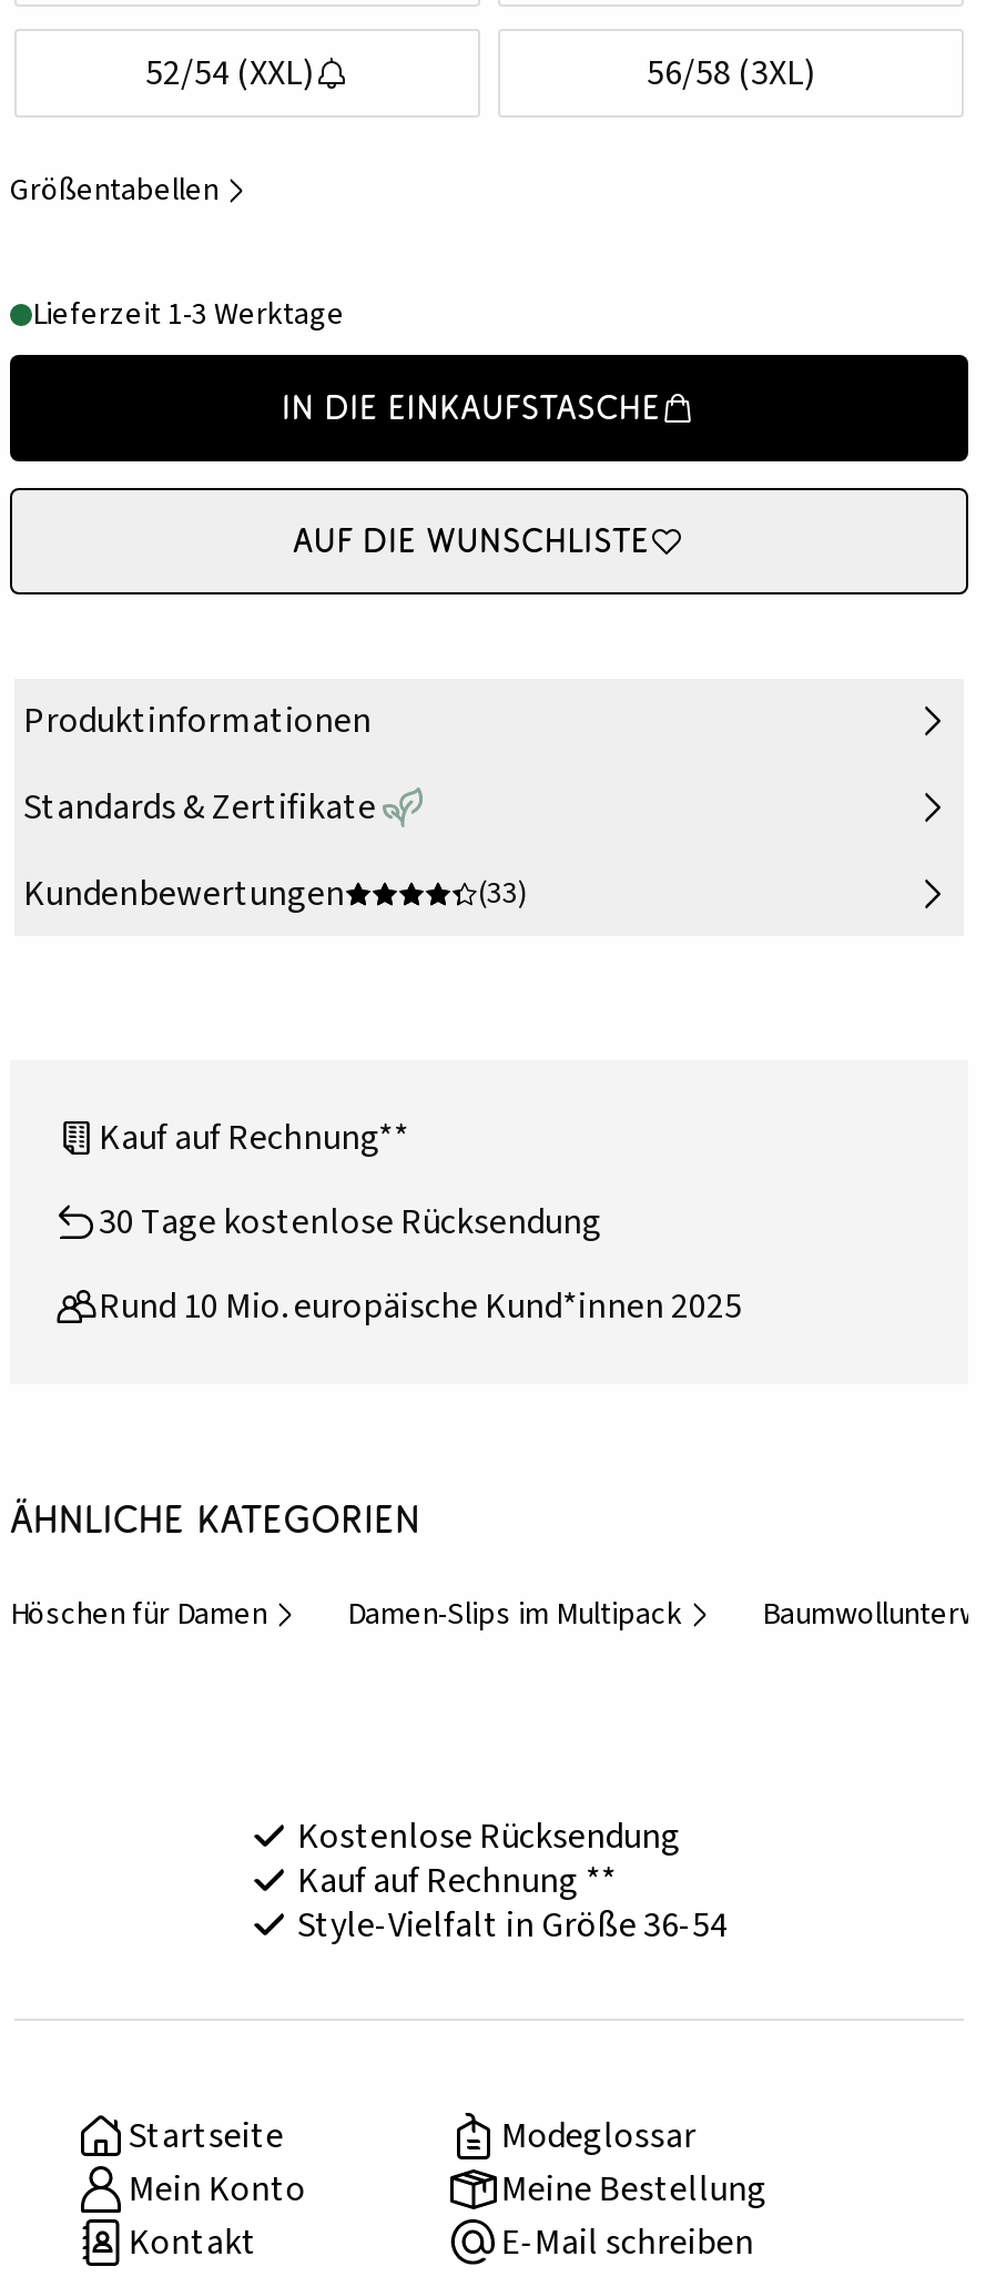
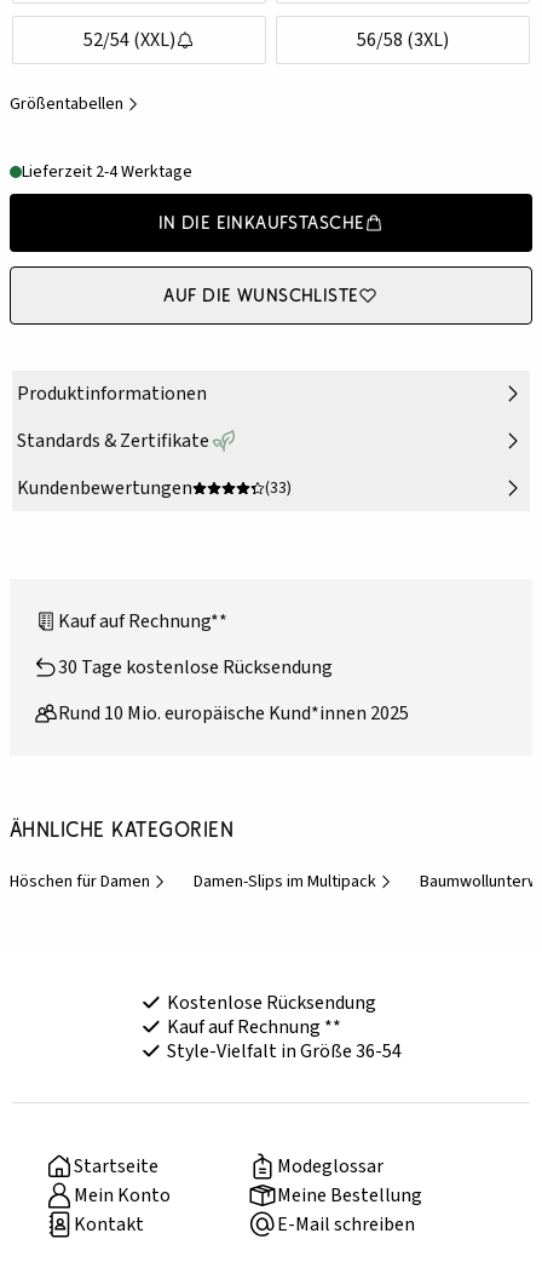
[32,293,345,338] Lieferzeit 1-3 Werktage -> [22,160,192,184] Lieferzeit 2-4 Werktage

